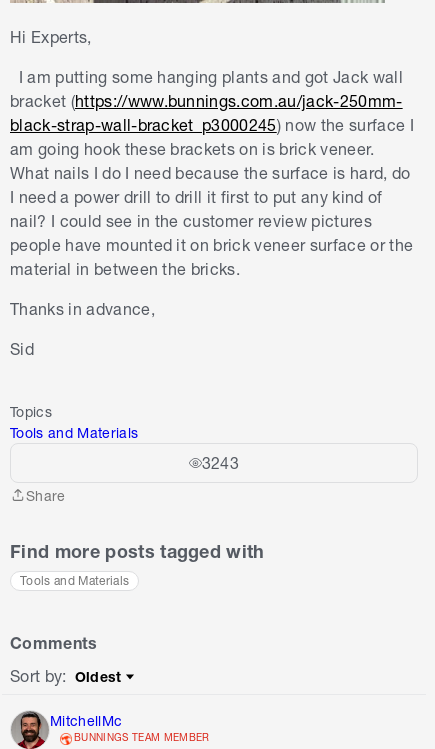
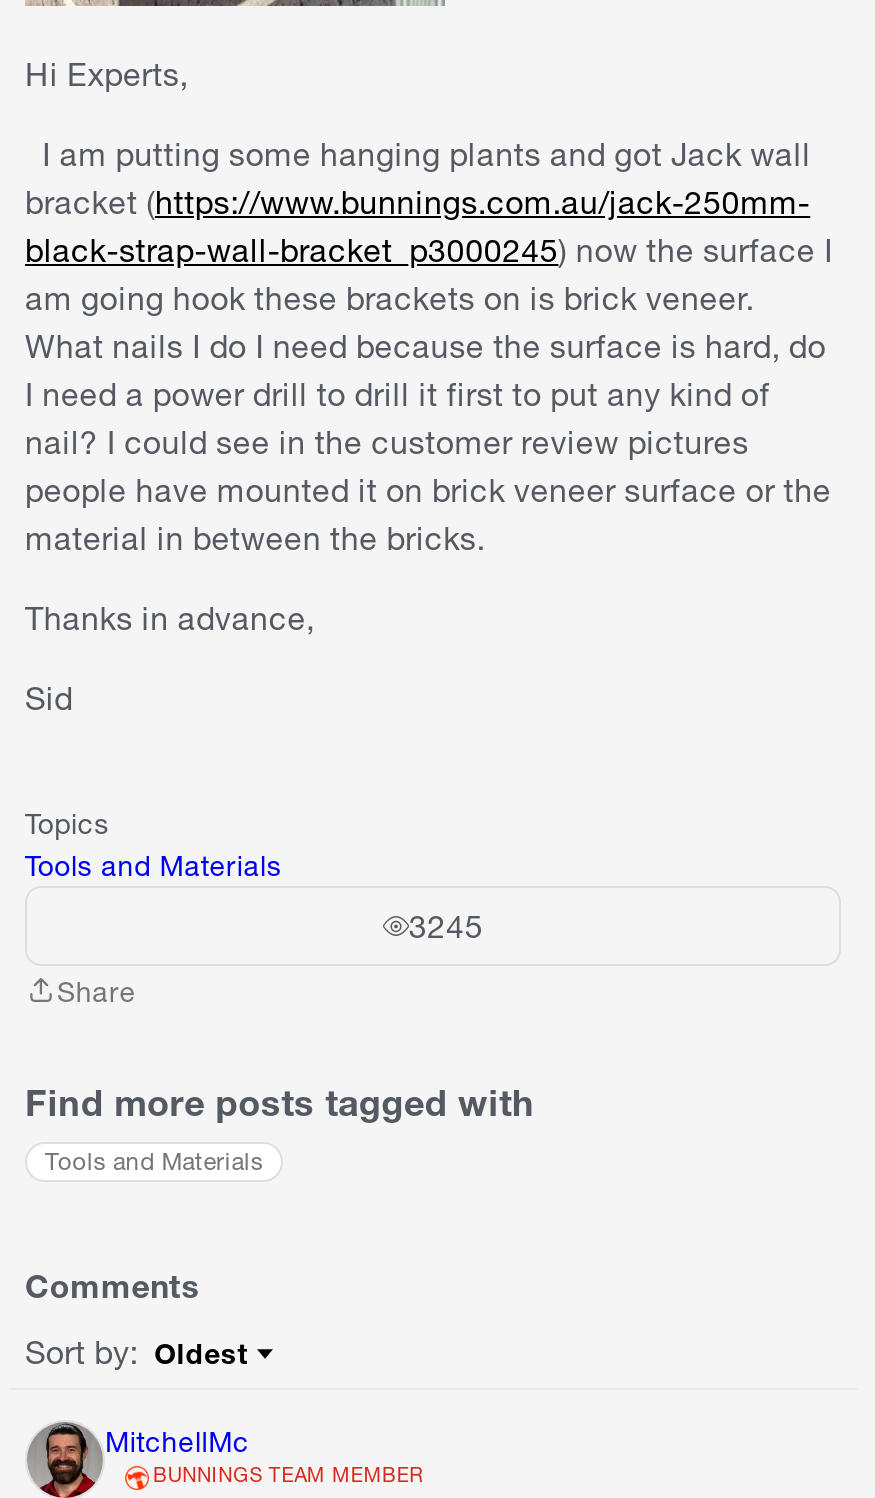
[202,453,239,472] 3243 -> [409,907,483,945] 3245

